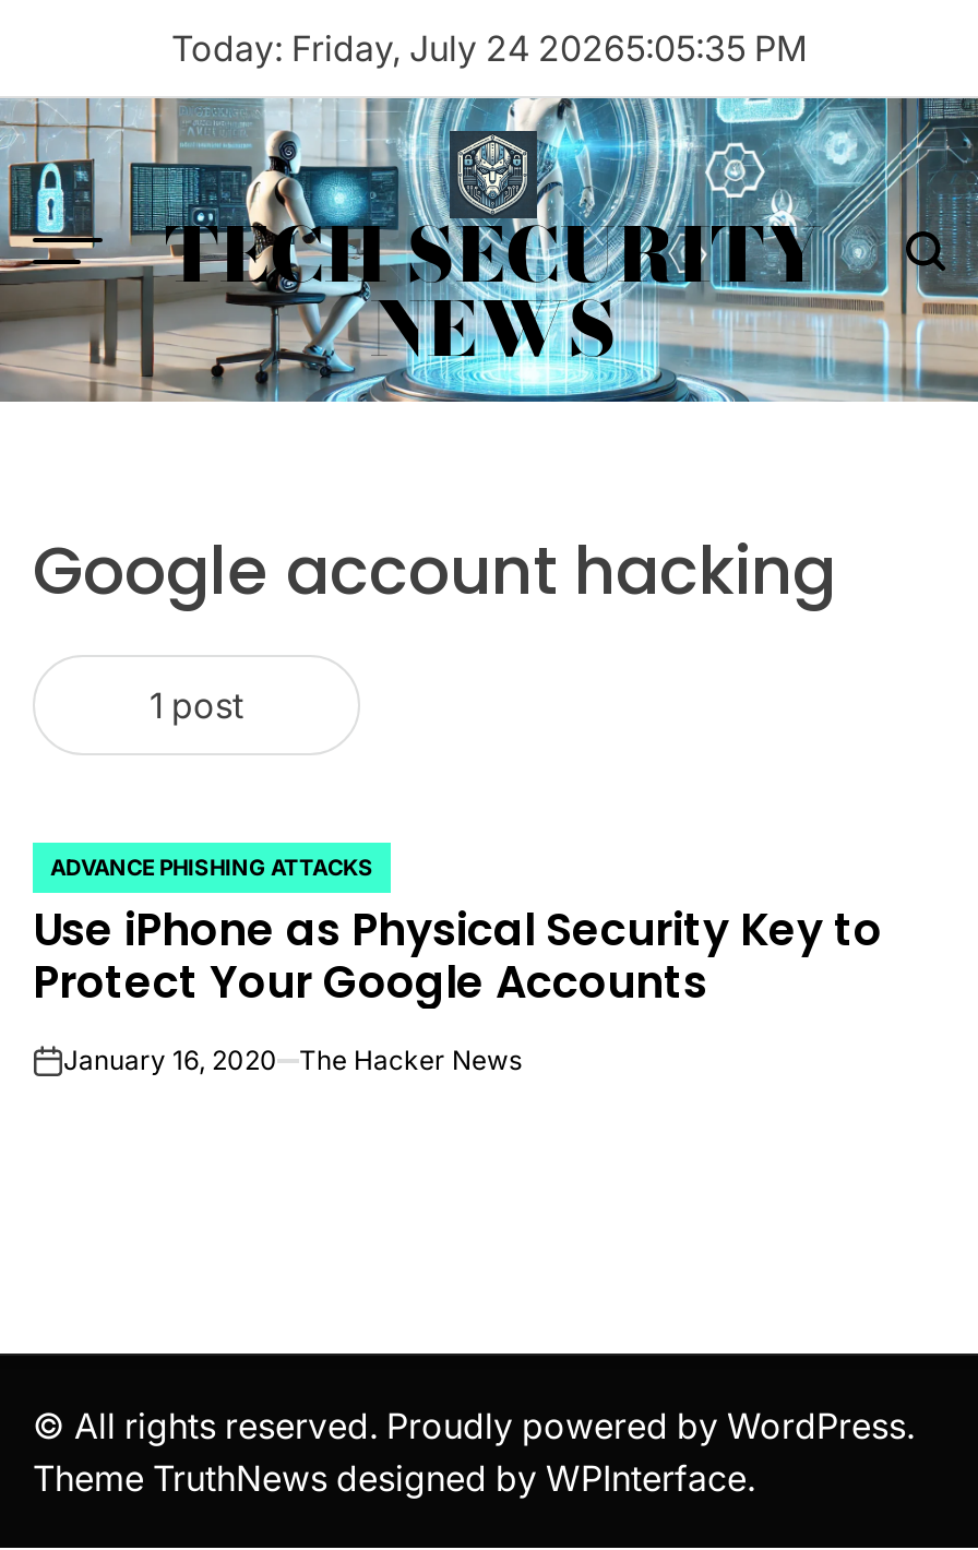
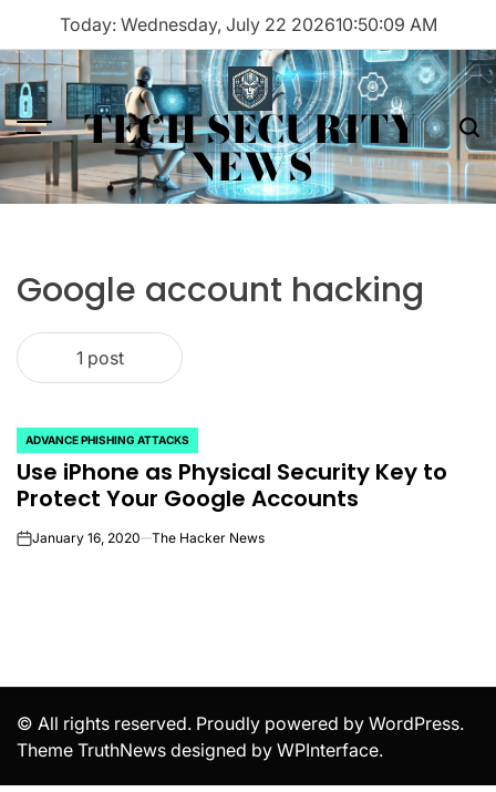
[171,26,807,70] Today: Friday, July 24 20265:05:35 PM -> [59,13,437,35] Today: Wednesday, July 22 202610:50:09 AM

